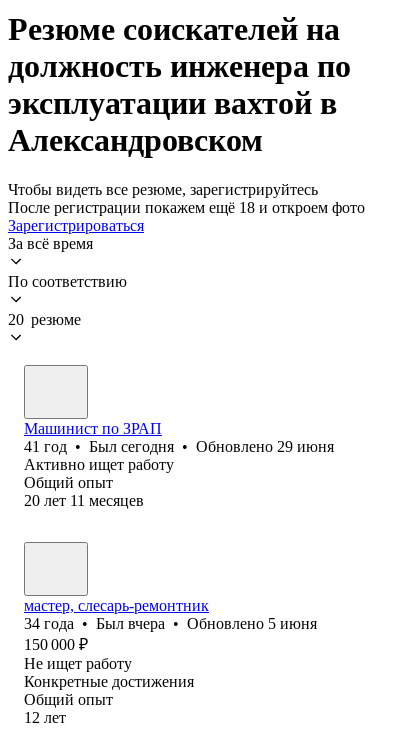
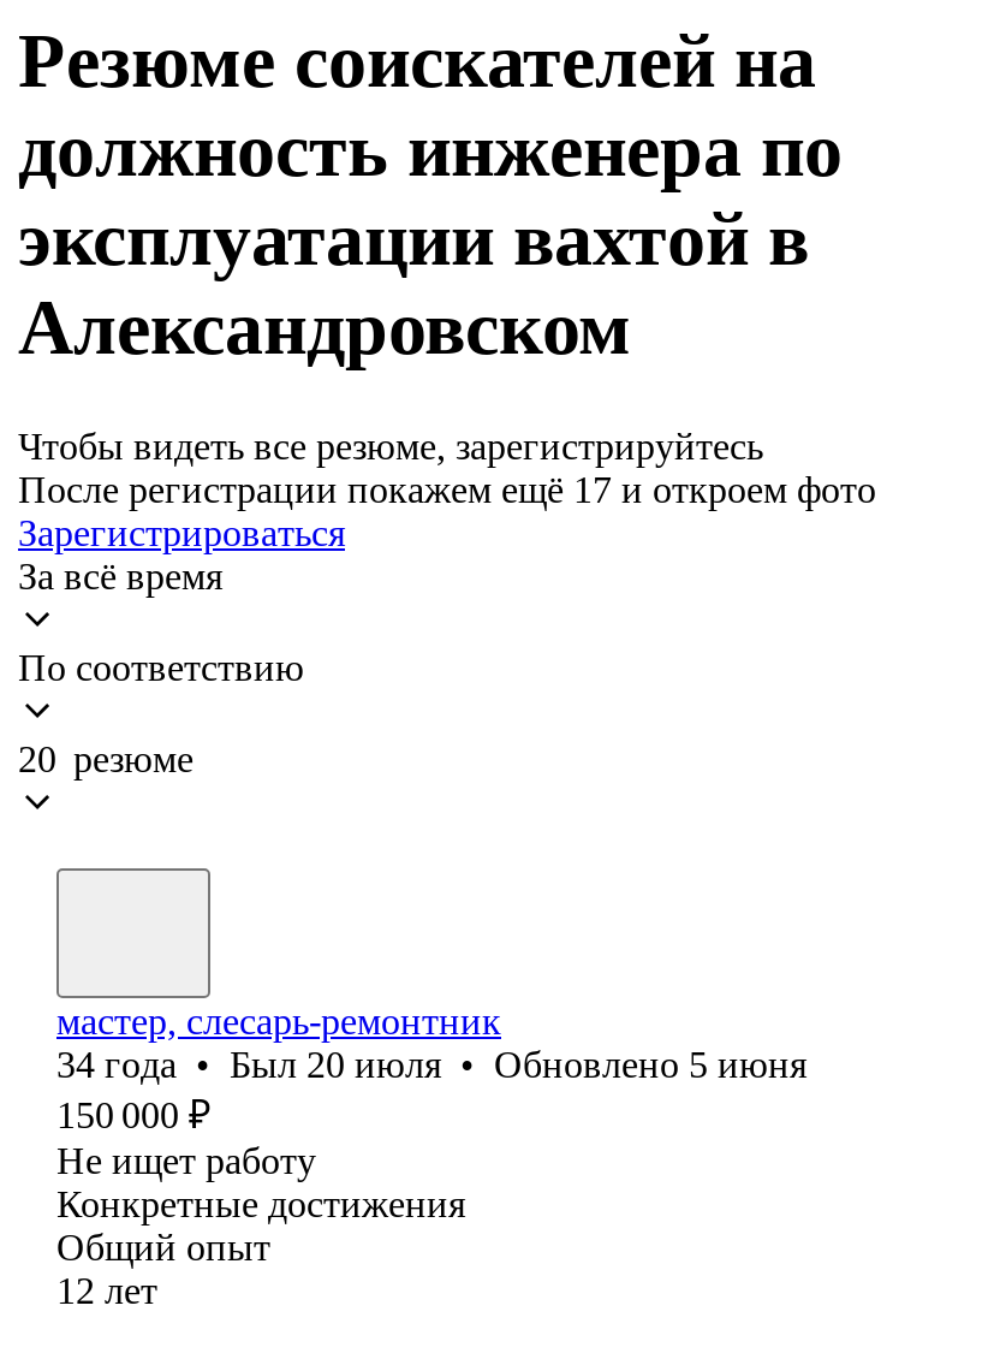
[8,199,365,216] После регистрации покажем ещё 18 и откроем фото -> [18,469,876,510] После регистрации покажем ещё 17 и откроем фото
[24,420,334,509] Машинист по ЗРАП | 41 год • Был сегодня • Обновлено 29 июня | Активно ищет работу | Общий опыт | 20 лет 11 месяцев -> none
[24,615,317,632] 34 года • Был вчера • Обновлено 5 июня -> [56,1044,806,1085] 34 года • Был 20 июля • Обновлено 5 июня

